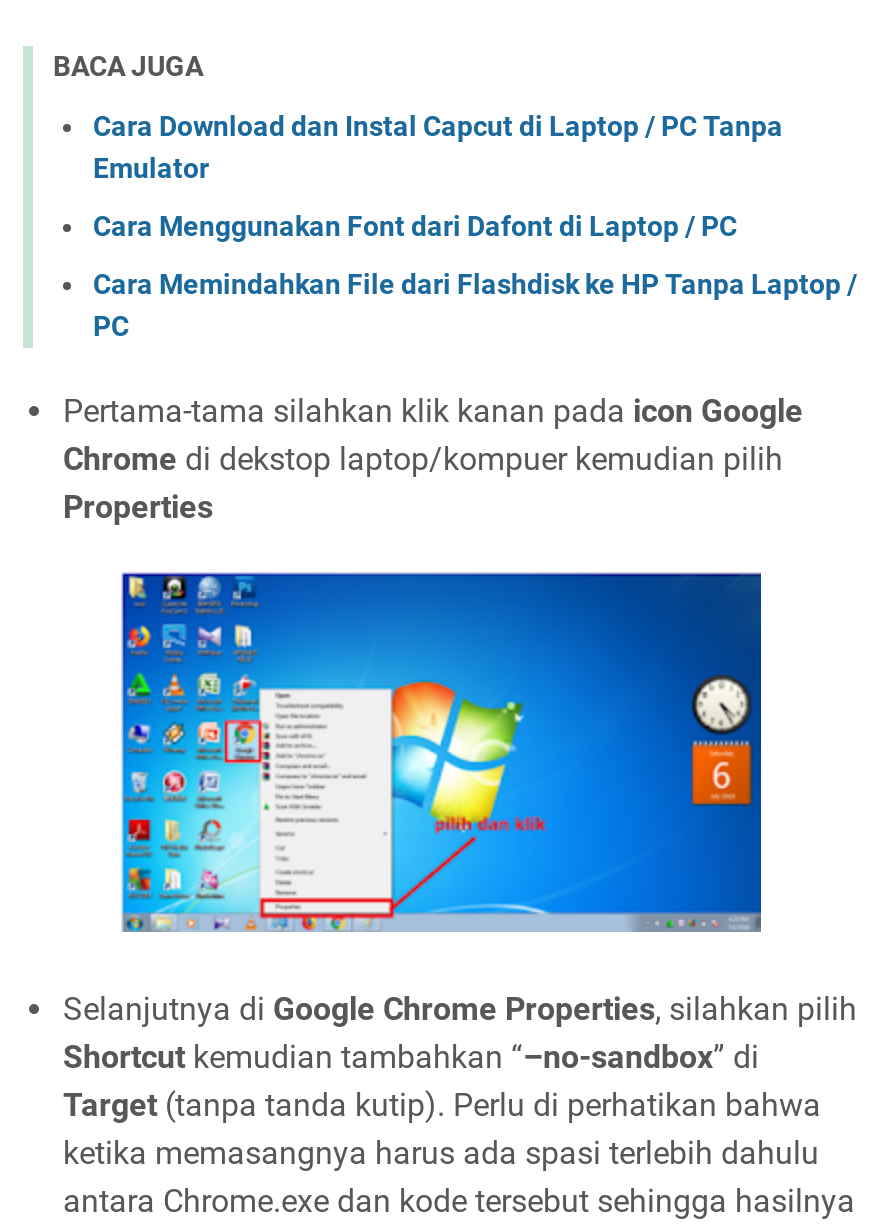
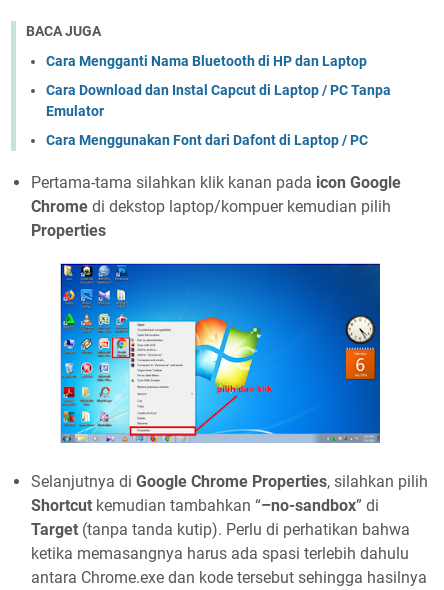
none -> [46,53,367,69] Cara Mengganti Nama Bluetooth di HP dan Laptop
moved [93,111,783,243] -> [46,82,391,148]: Cara Download dan Instal Capcut di Laptop / PC Tanpa | Emulator | Cara Menggunakan Font dari Dafont di Laptop / PC
[93,269,857,343] Cara Memindahkan File dari Flashdisk ke HP Tanpa Laptop / | PC -> none

